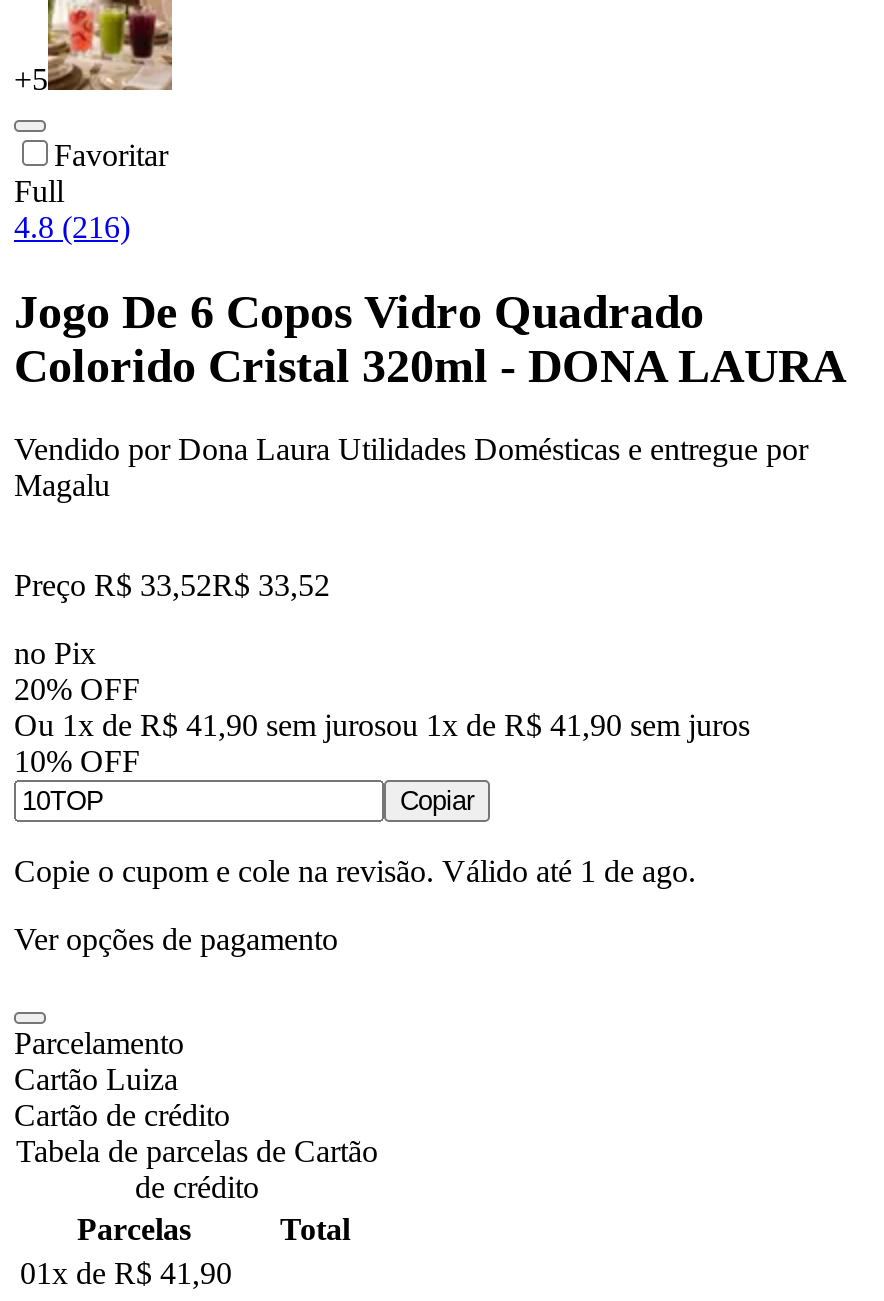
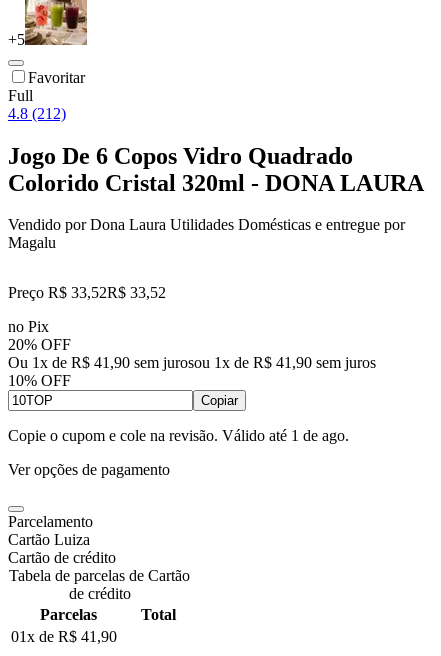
[14,209,130,243] 4.8 (216) -> [8,105,66,122] 4.8 (212)

